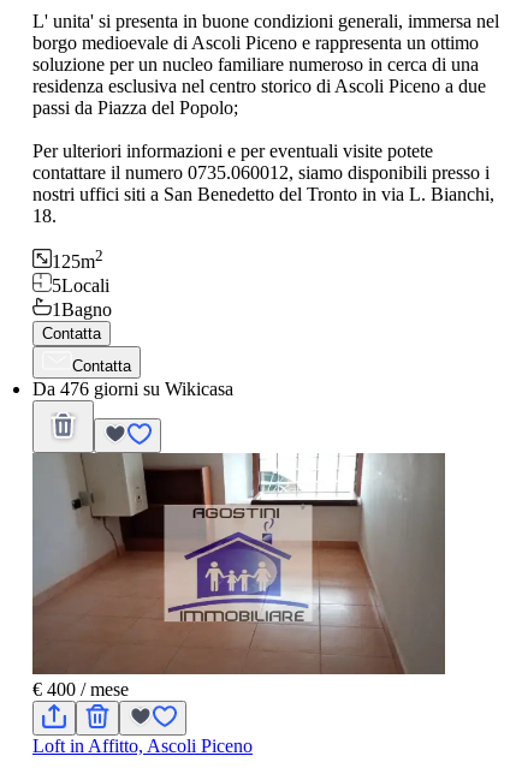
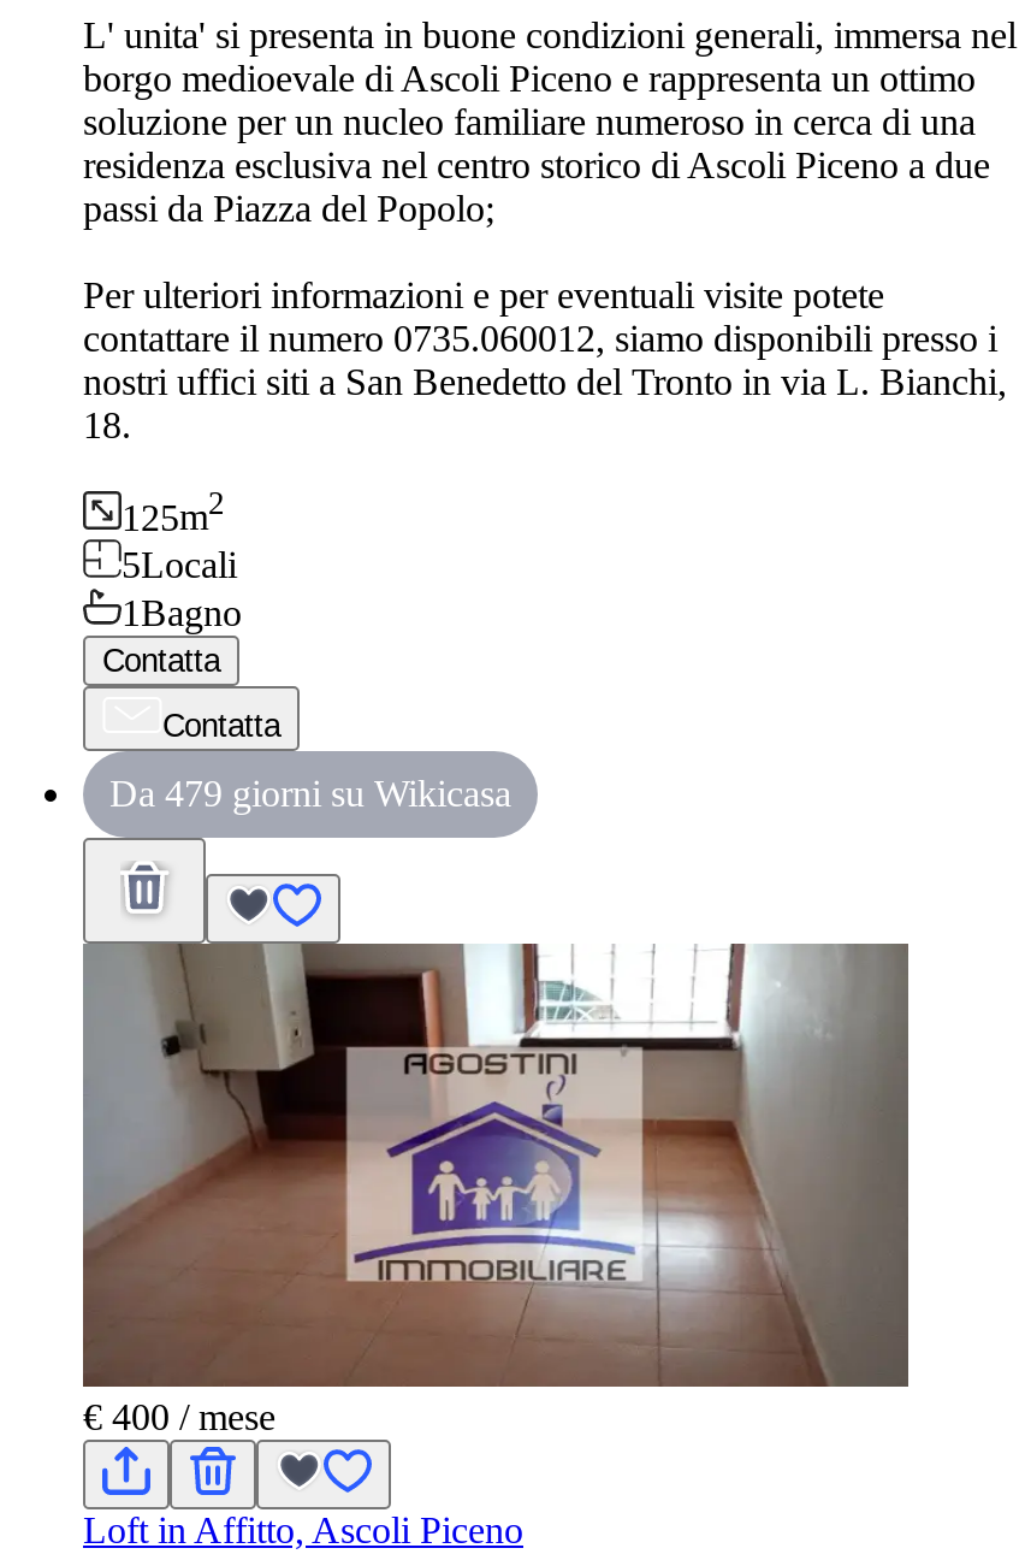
[32,379,233,399] Da 476 giorni su Wikicasa -> [109,772,511,813] Da 479 giorni su Wikicasa

